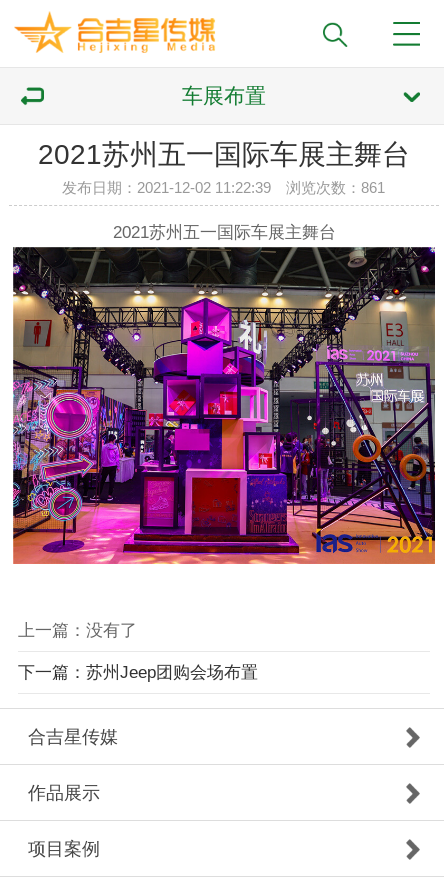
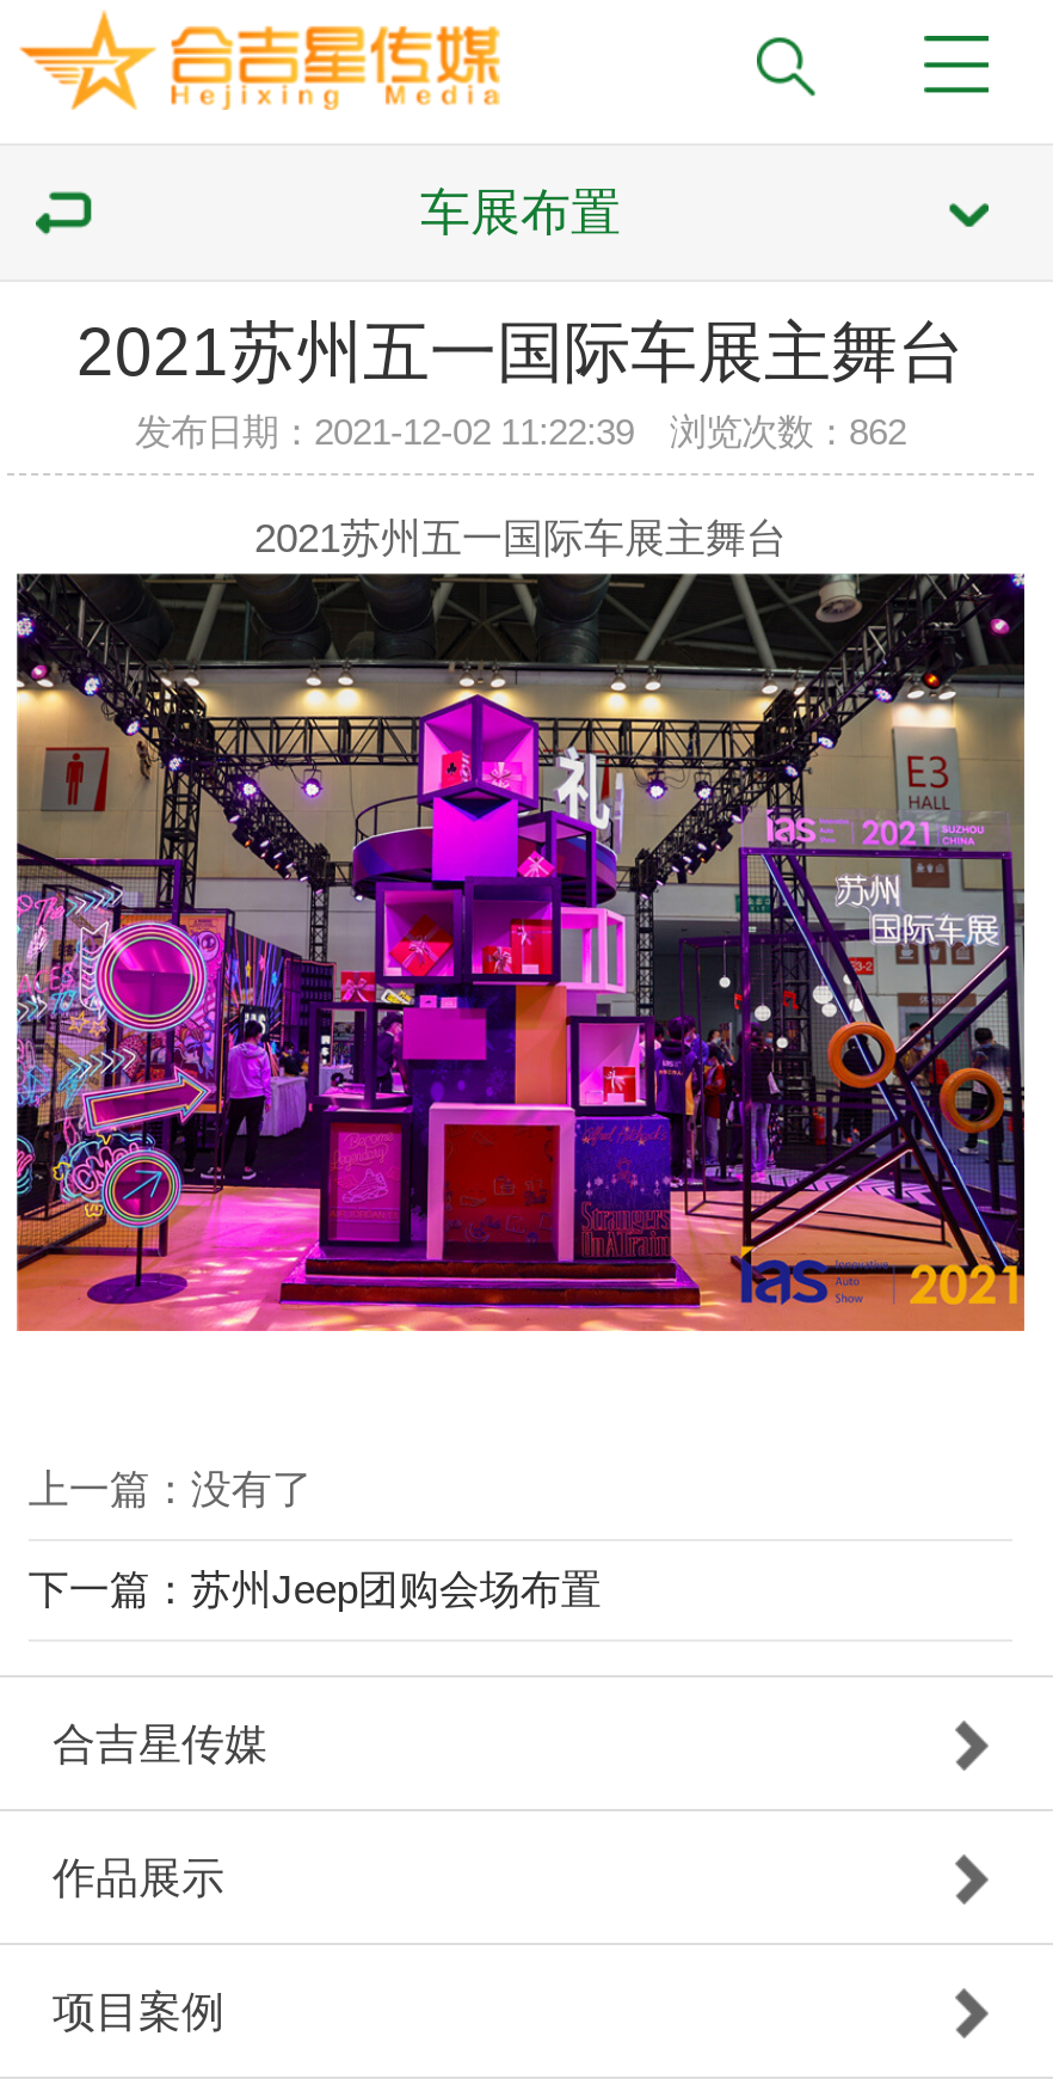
[62,179,385,196] 发布日期：2021-12-02 11:22:39 浏览次数：861 -> [135,411,906,452] 发布日期：2021-12-02 11:22:39 浏览次数：862

